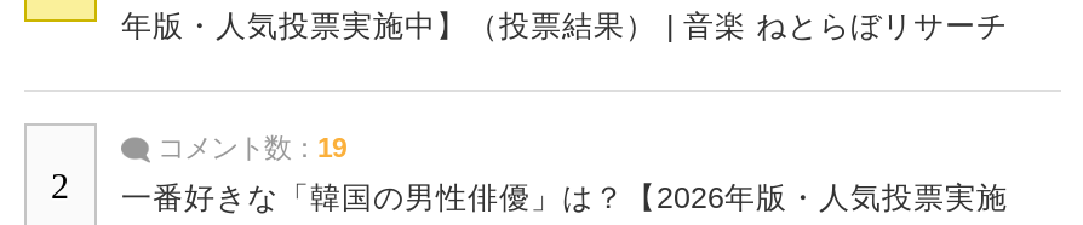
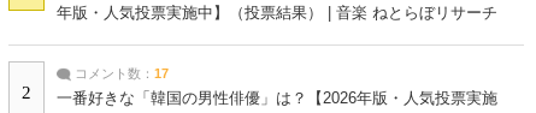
[150,133,346,162] コメント数：19 -> [71,66,169,80] コメント数：17

